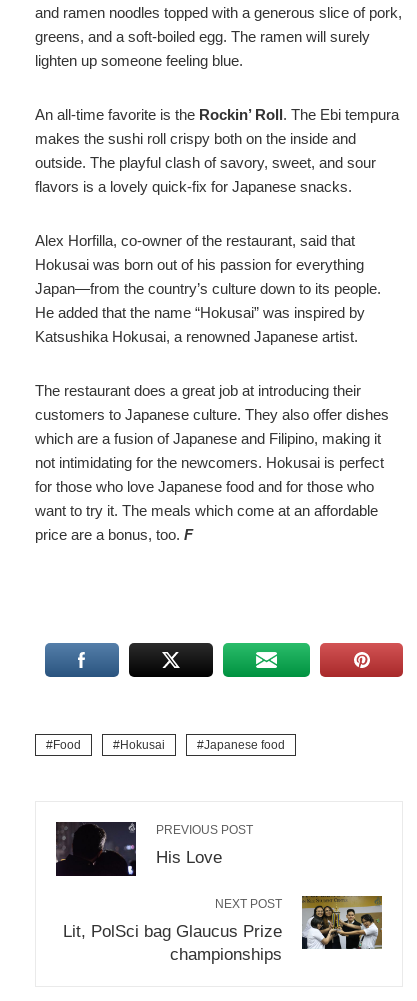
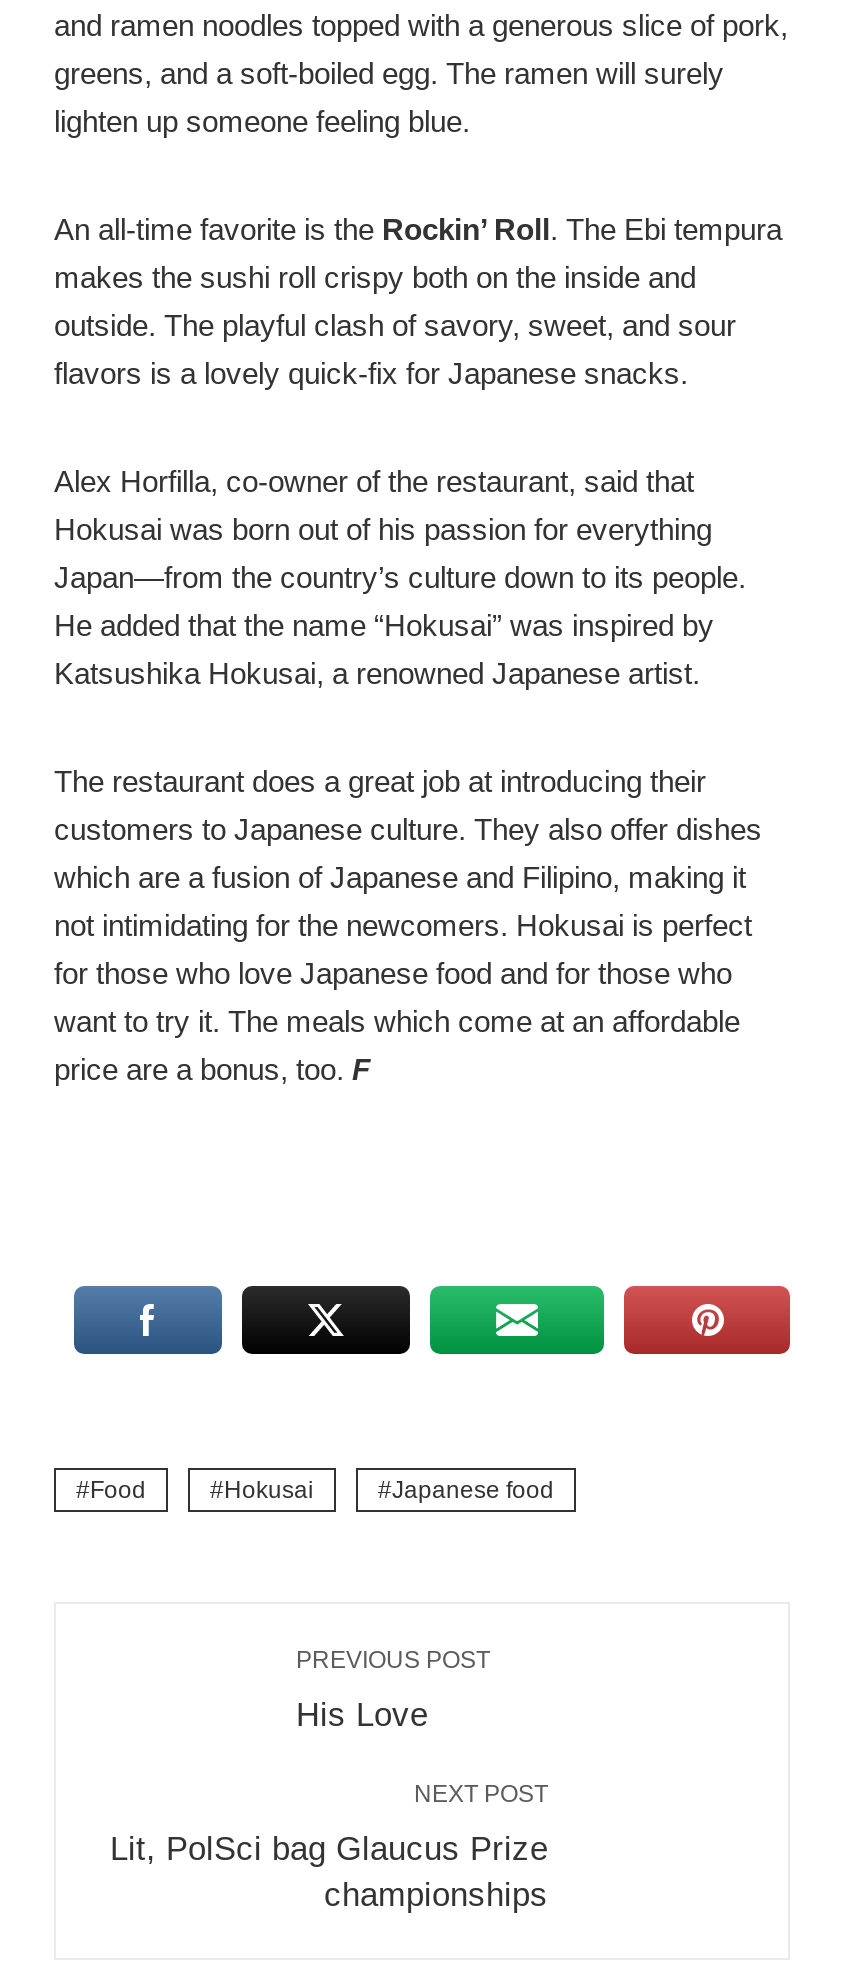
[55,821,137,877] [image] -> none
[301,895,383,950] [image] -> none

